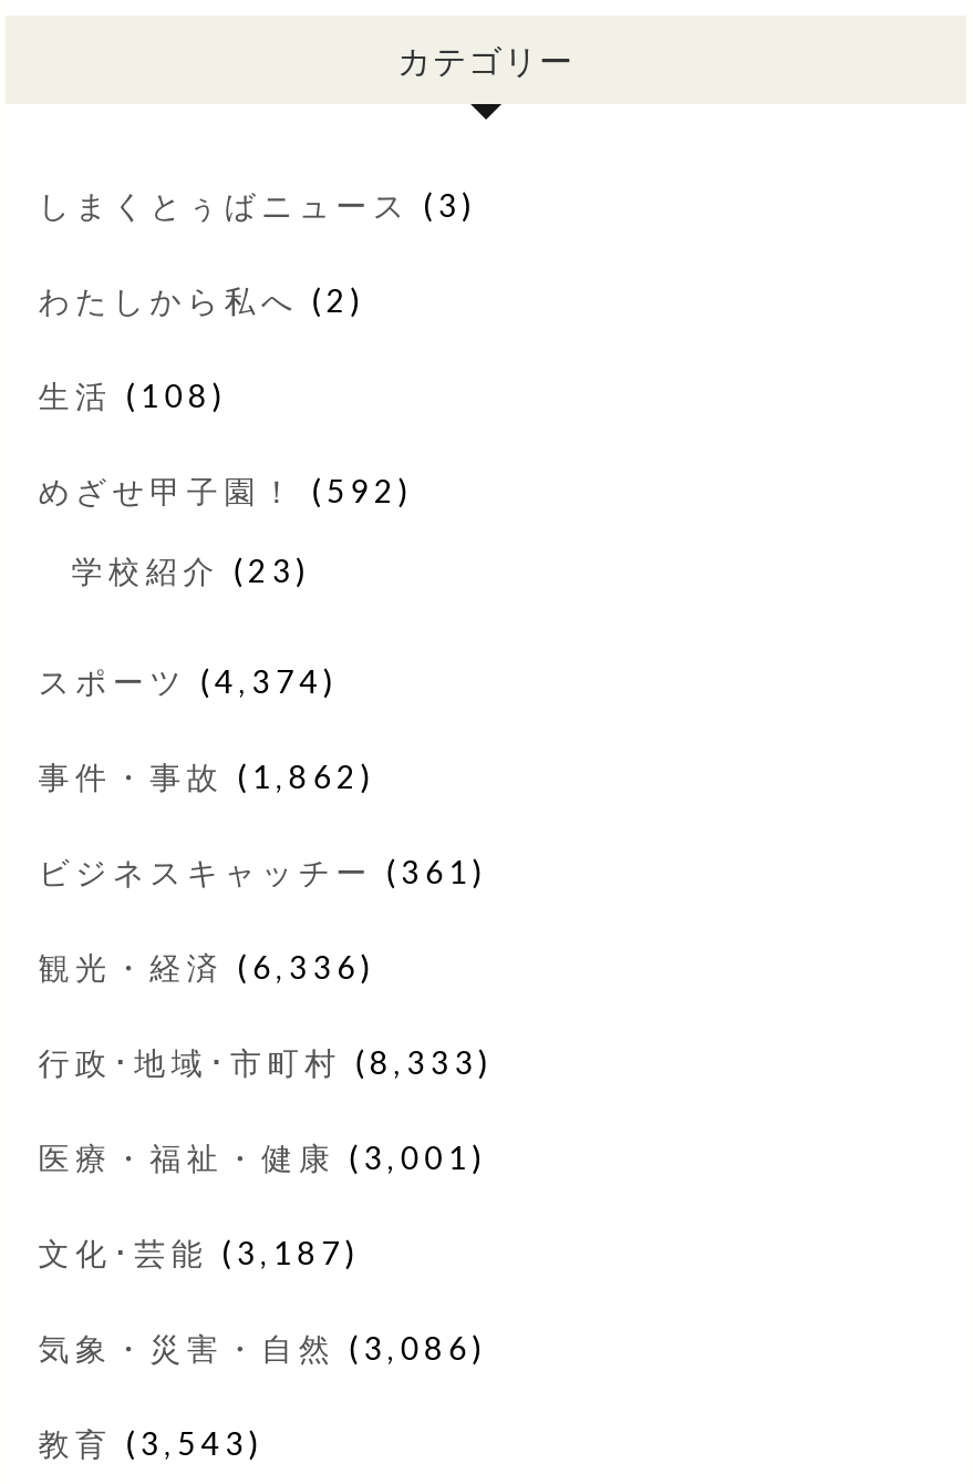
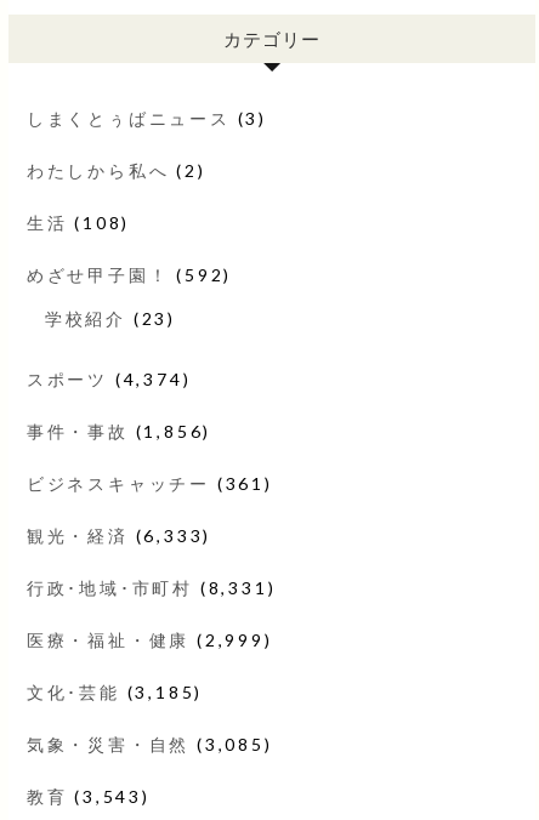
[38,757,375,795] 事件・事故(1,862) -> [26,421,211,441] 事件・事故(1,856)
[38,948,375,985] 観光・経済(6,336) -> [26,525,211,546] 観光・経済(6,333)
[38,1043,493,1081] 行政･地域･市町村(8,333) -> [26,577,276,598] 行政･地域･市町村(8,331)
[38,1138,487,1176] 医療・福祉・健康(3,001) -> [26,629,273,650] 医療・福祉・健康(2,999)
[38,1233,360,1271] 文化･芸能(3,187) -> [26,682,203,702] 文化･芸能(3,185)
[38,1329,487,1366] 気象・災害・自然(3,086) -> [26,734,273,754] 気象・災害・自然(3,085)

